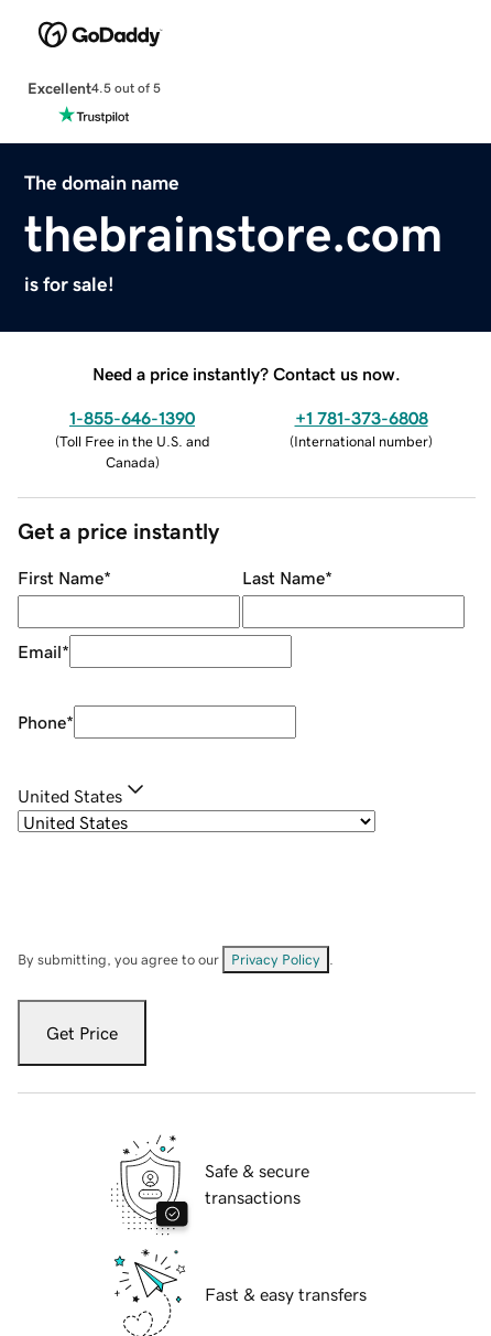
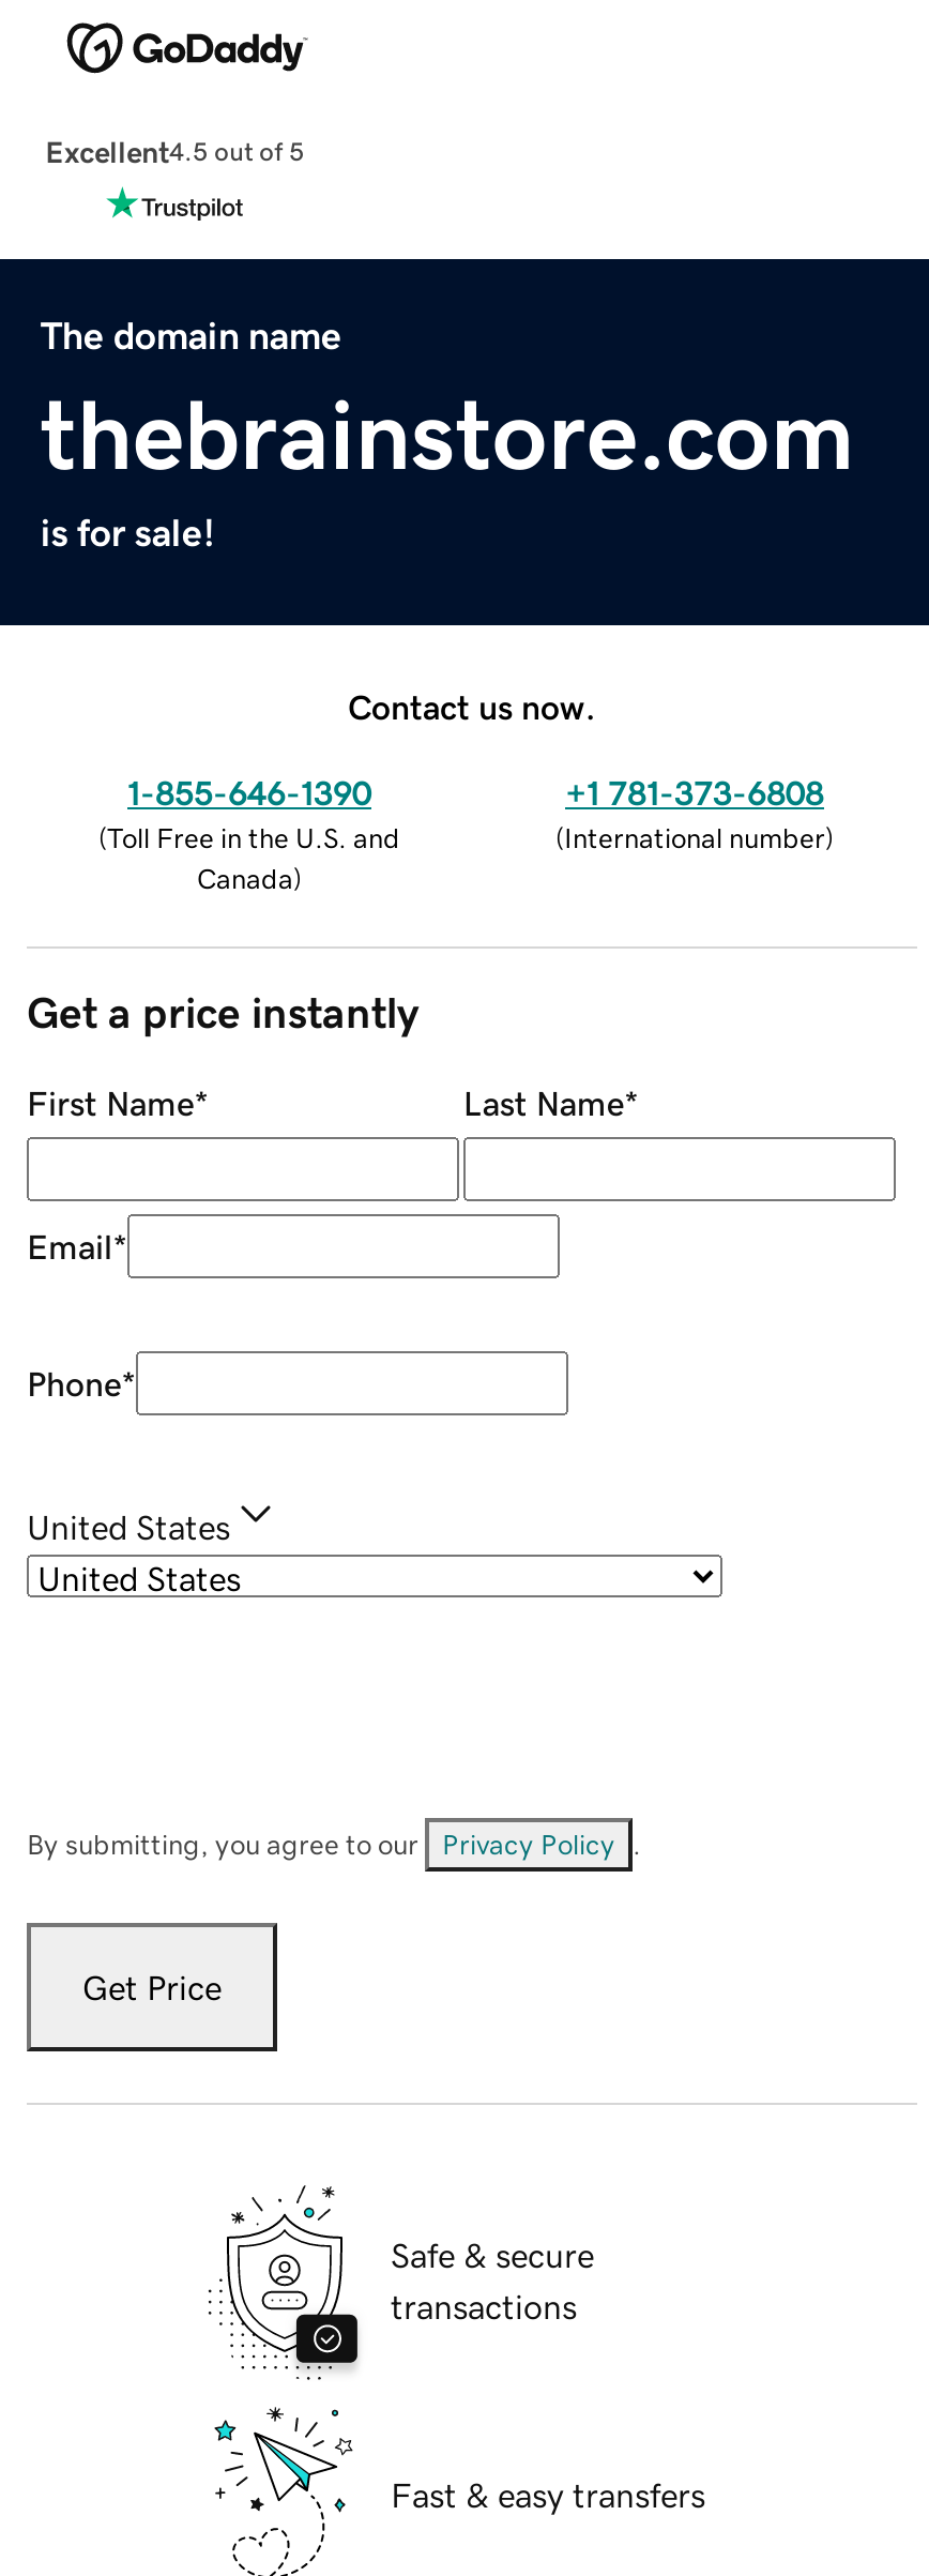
[92,364,401,382] Need a price instantly? Contact us now. -> [348,689,596,723] Contact us now.

